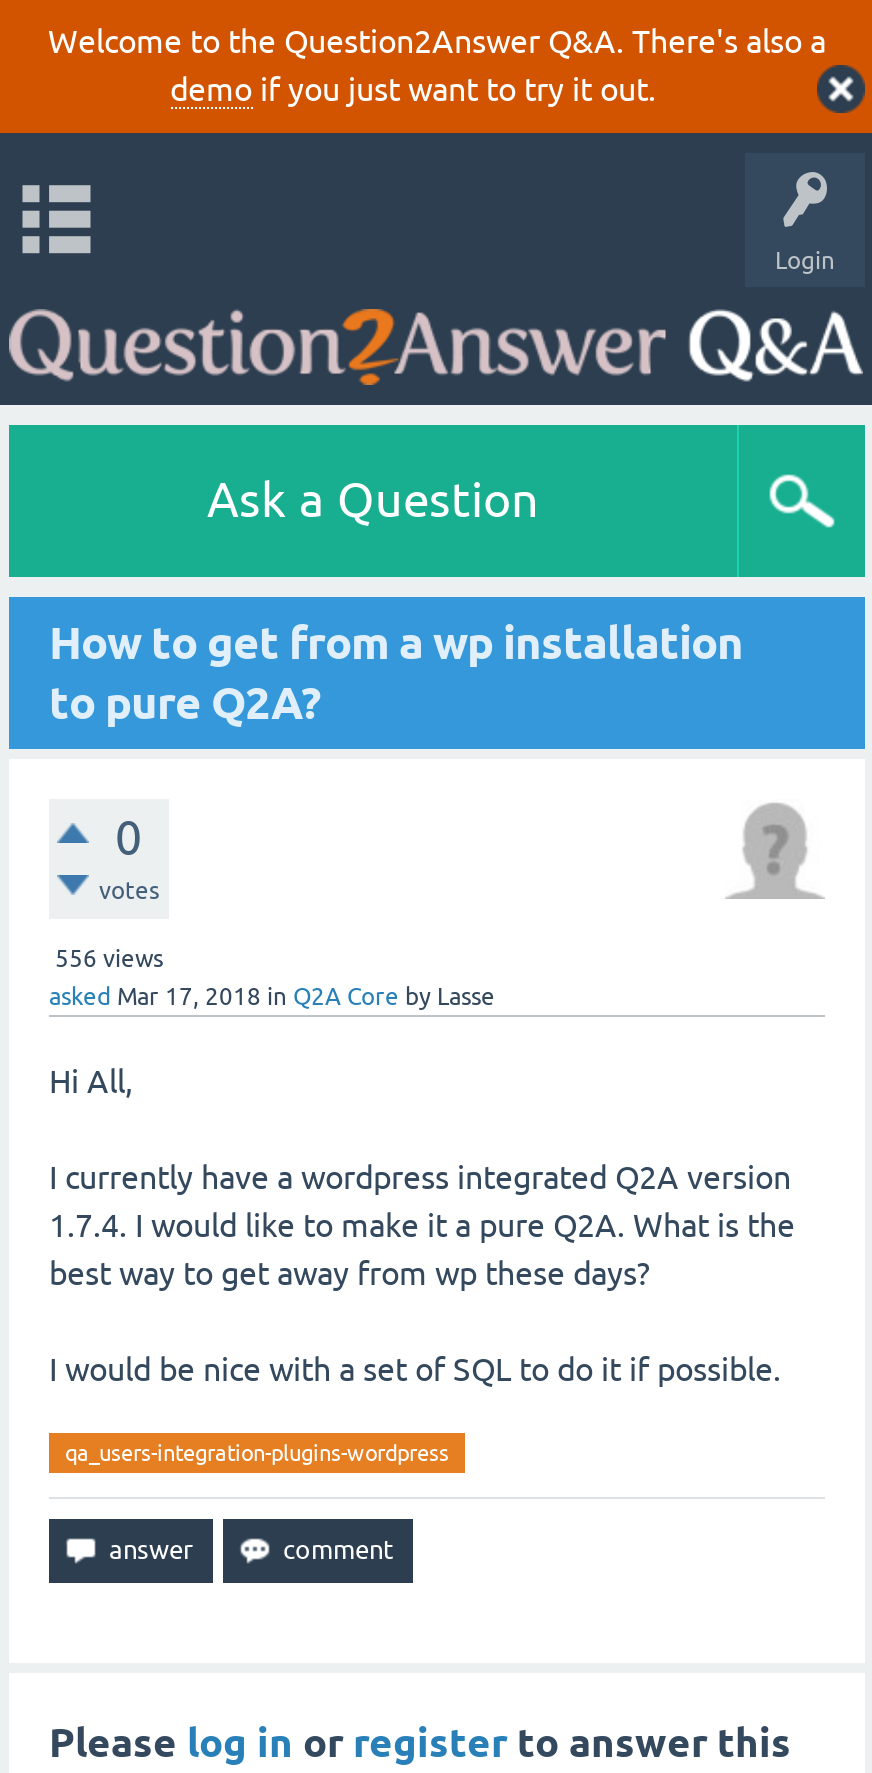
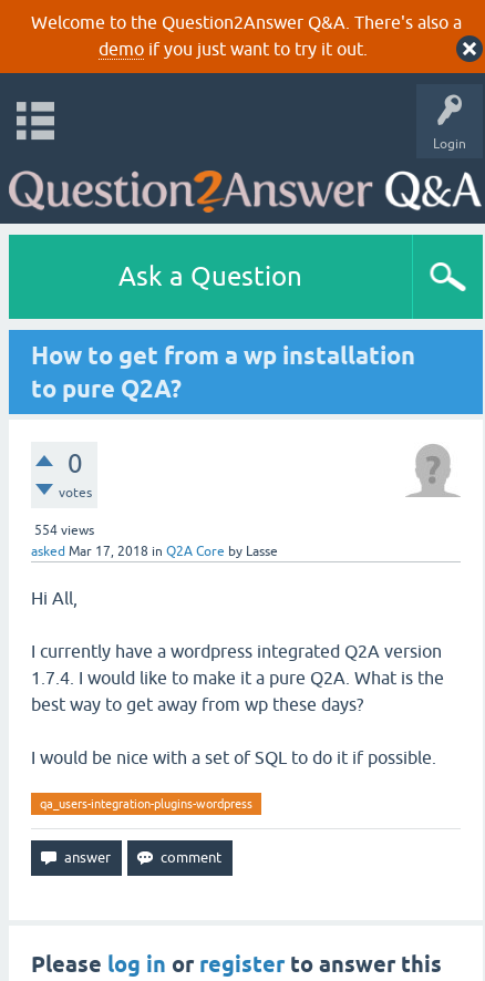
[55,945,163,973] 556 views -> [34,523,94,538] 554 views

